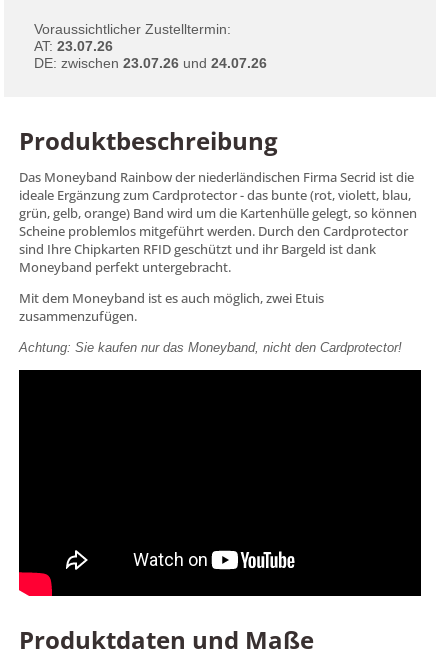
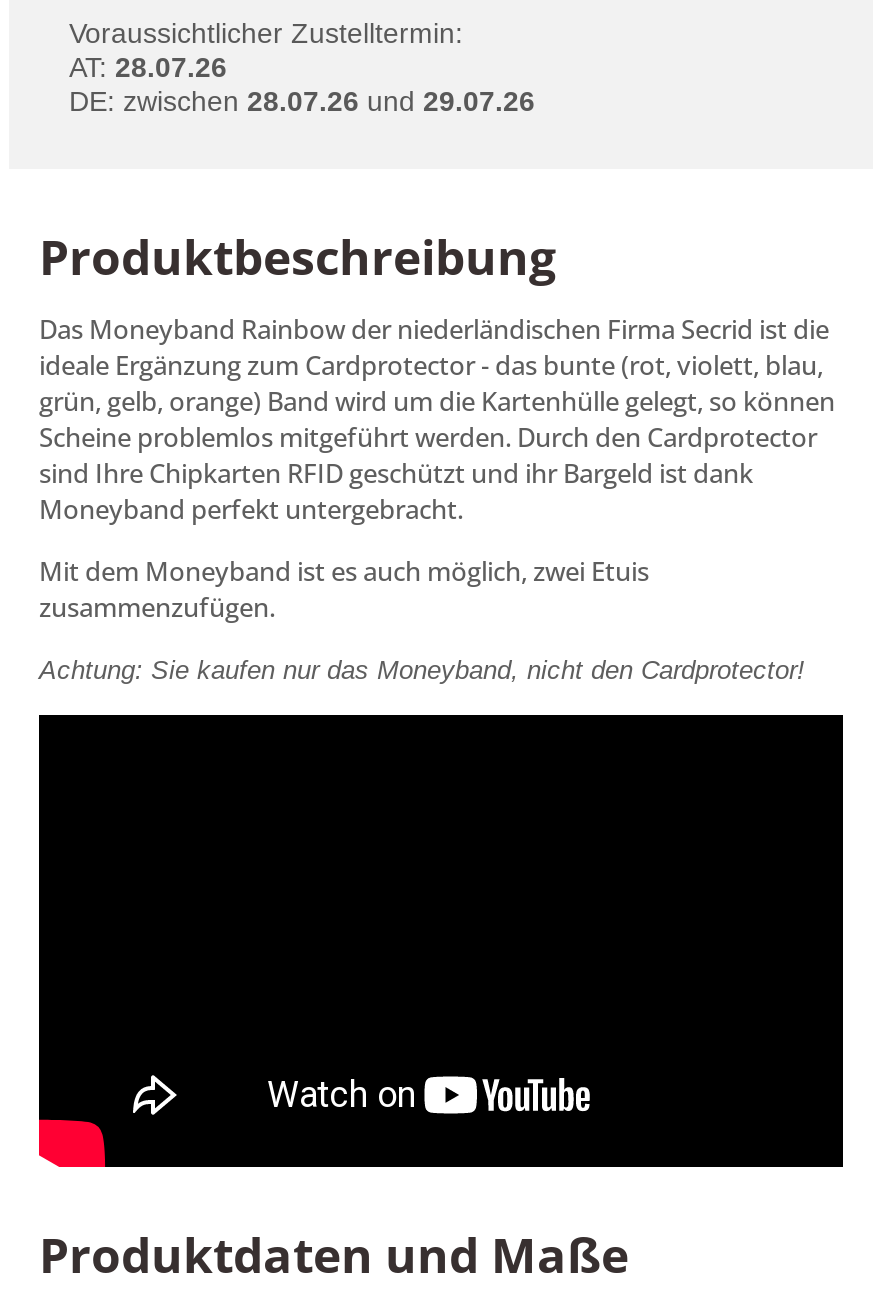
[34,38,113,54] AT: 23.07.26 -> [69,51,227,83] AT: 28.07.26
[34,55,267,71] DE: zwischen 23.07.26 und 24.07.26 -> [69,85,535,117] DE: zwischen 28.07.26 und 29.07.26

